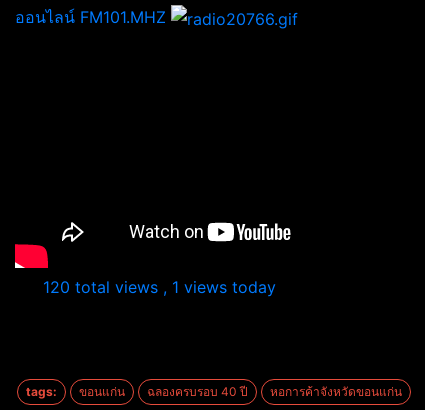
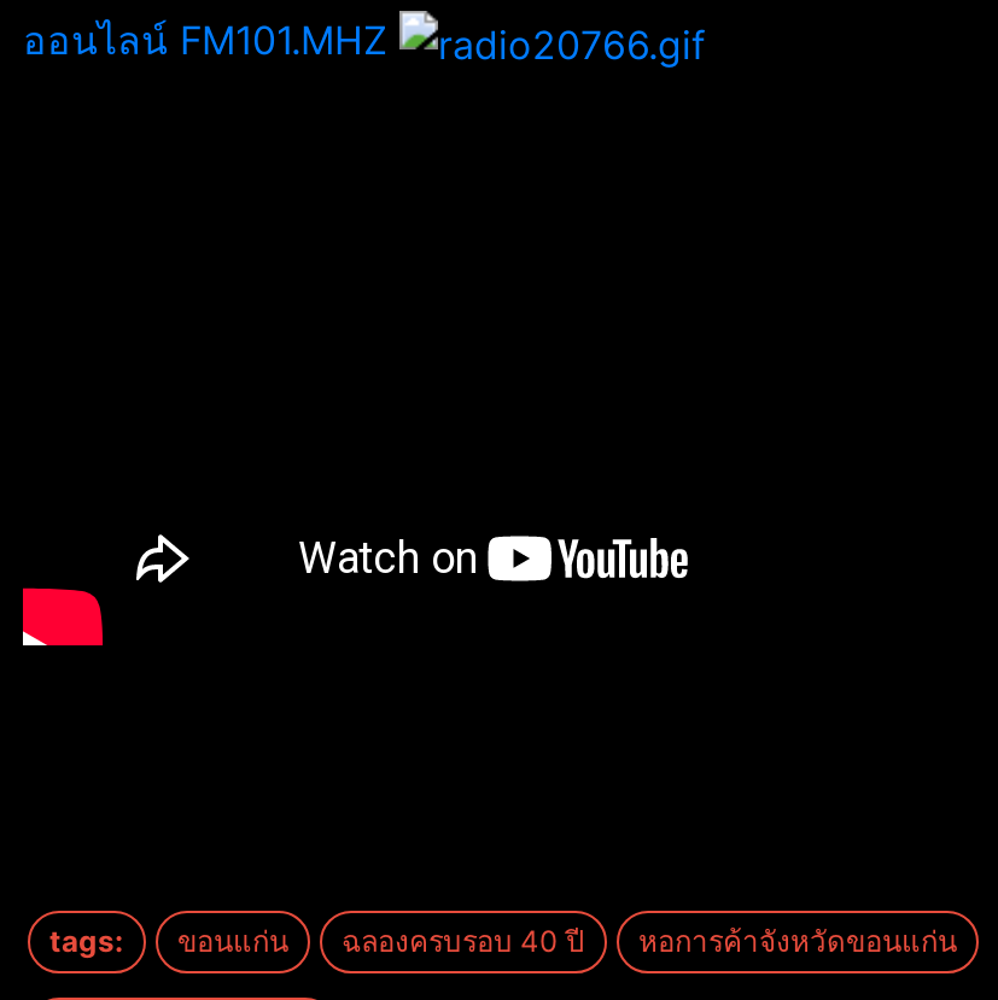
[38,277,276,297] 120 total views, 1 views today -> none

